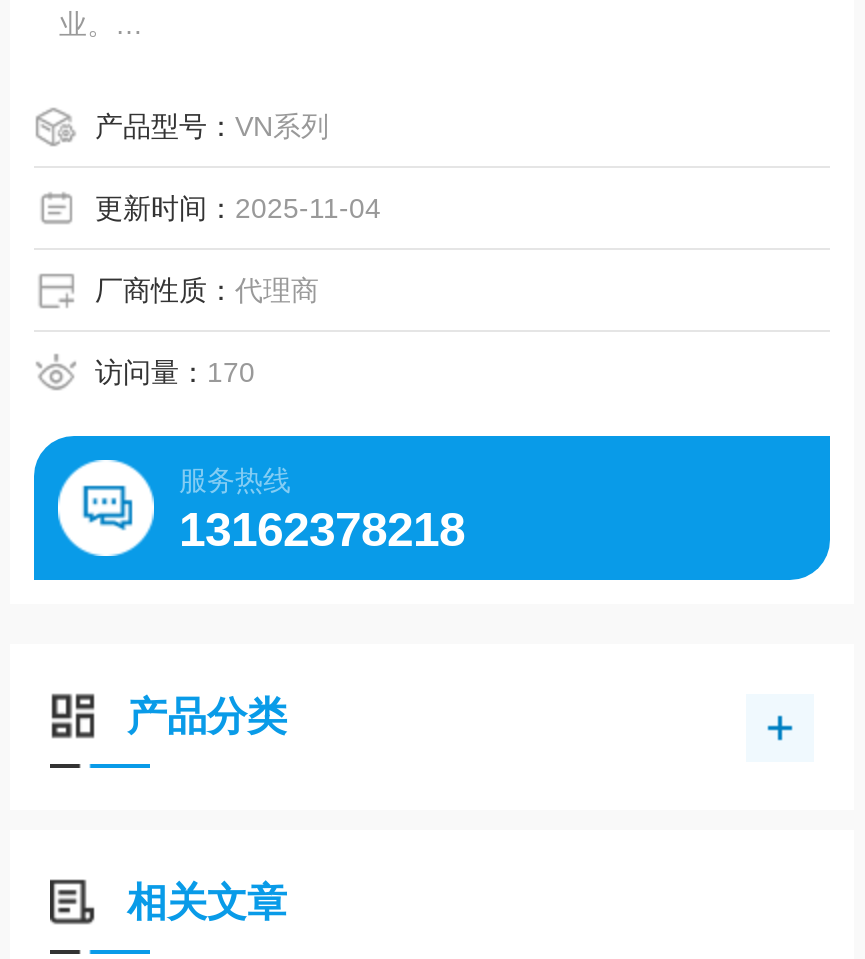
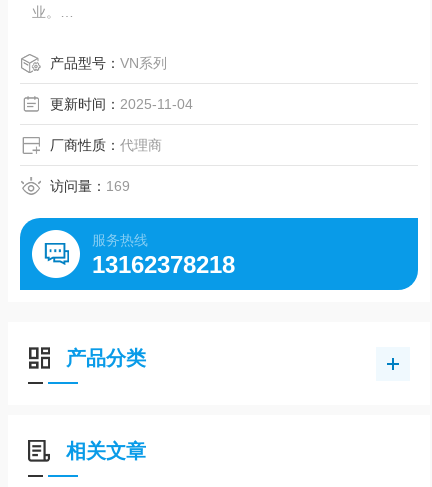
[95,356,255,388] 访问量：170 -> [50,178,130,194] 访问量：169

